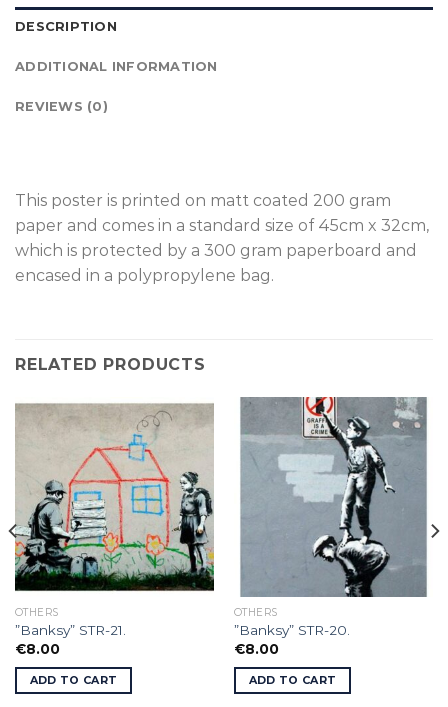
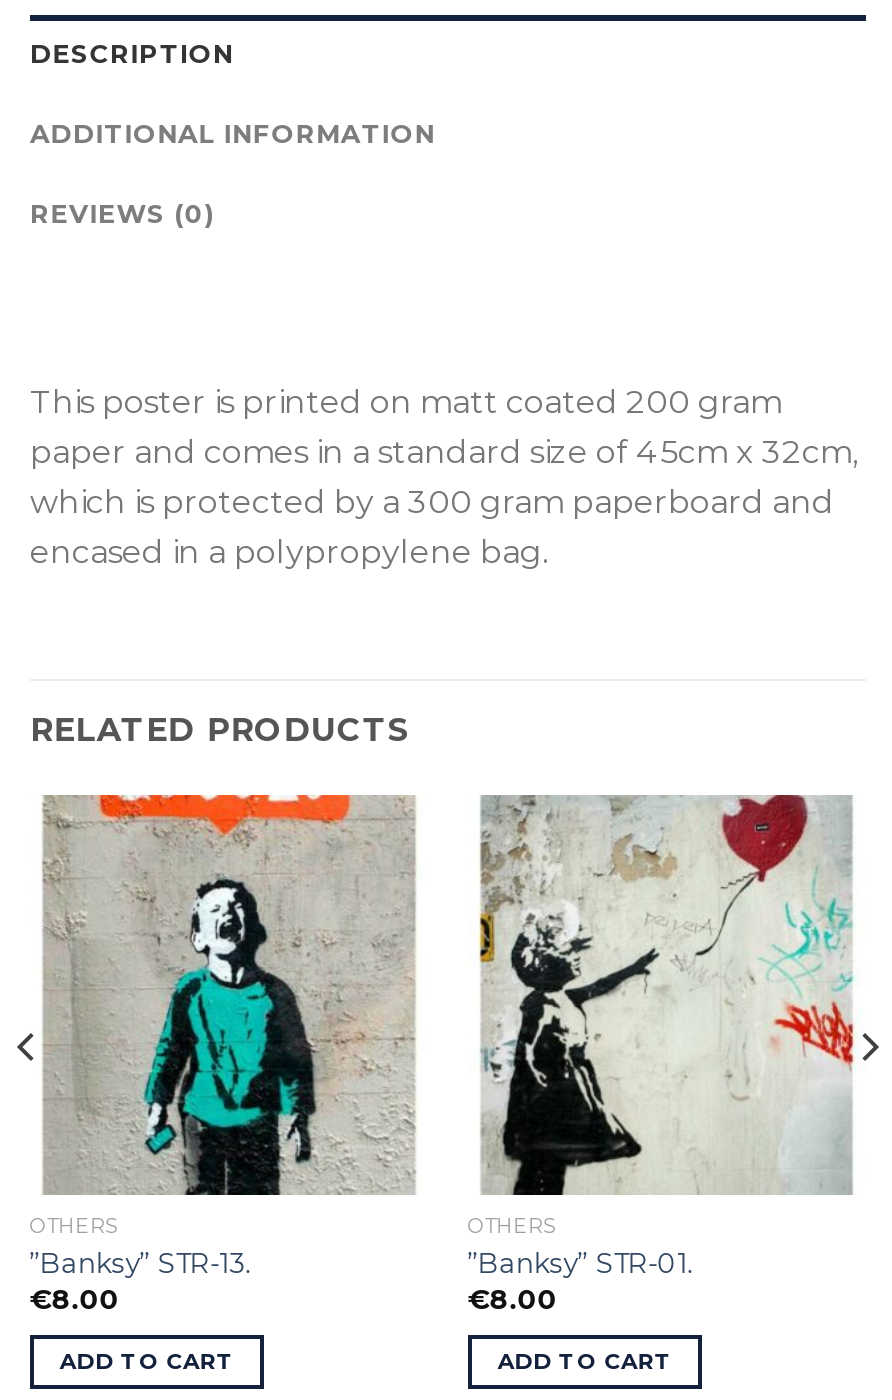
[8,397,215,638] [image] | ”Banksy” STR-21. -> [16,793,428,1278] [image] | ”Banksy” STR-13.
[234,397,440,638] [image] | ”Banksy” STR-20. -> [468,795,880,1278] [image] | ”Banksy” STR-01.

